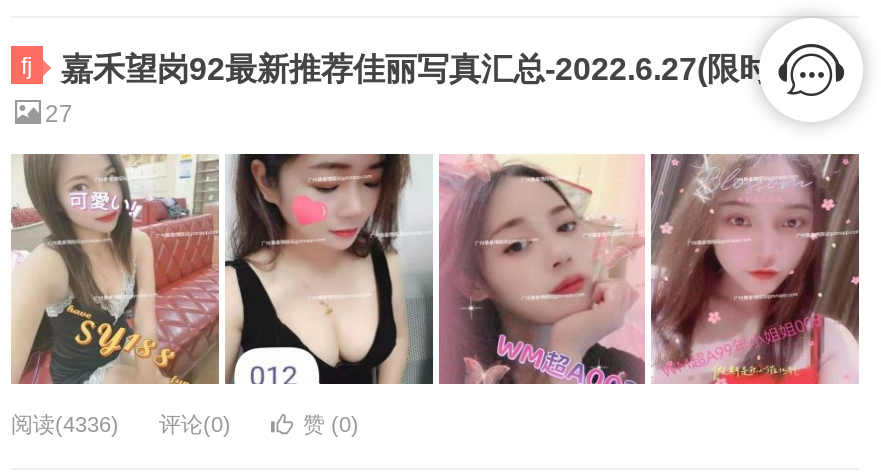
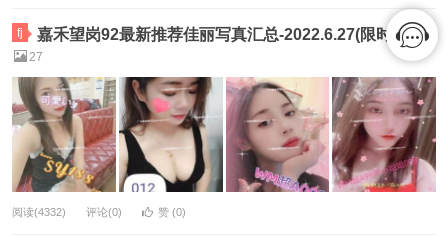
[11,412,231,436] 阅读(4336) 评论(0) -> [12,206,122,218] 阅读(4332) 评论(0)

